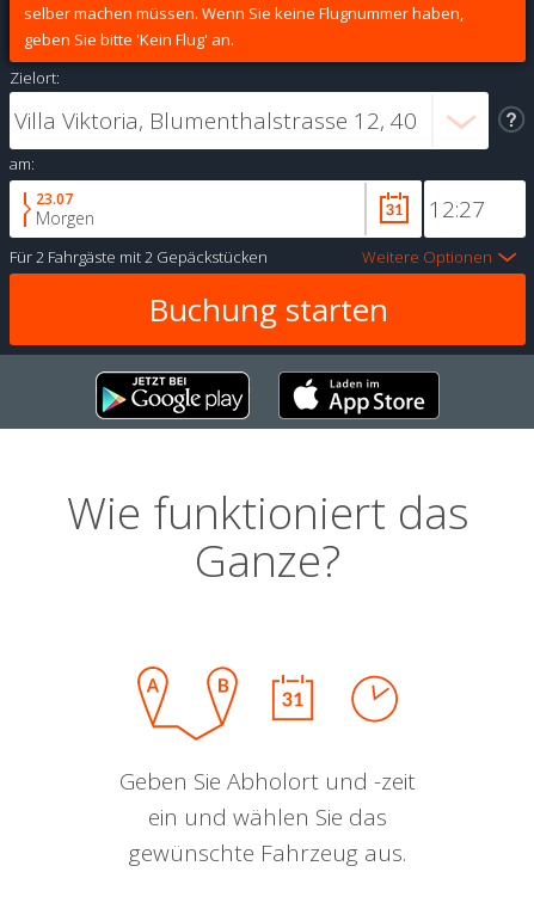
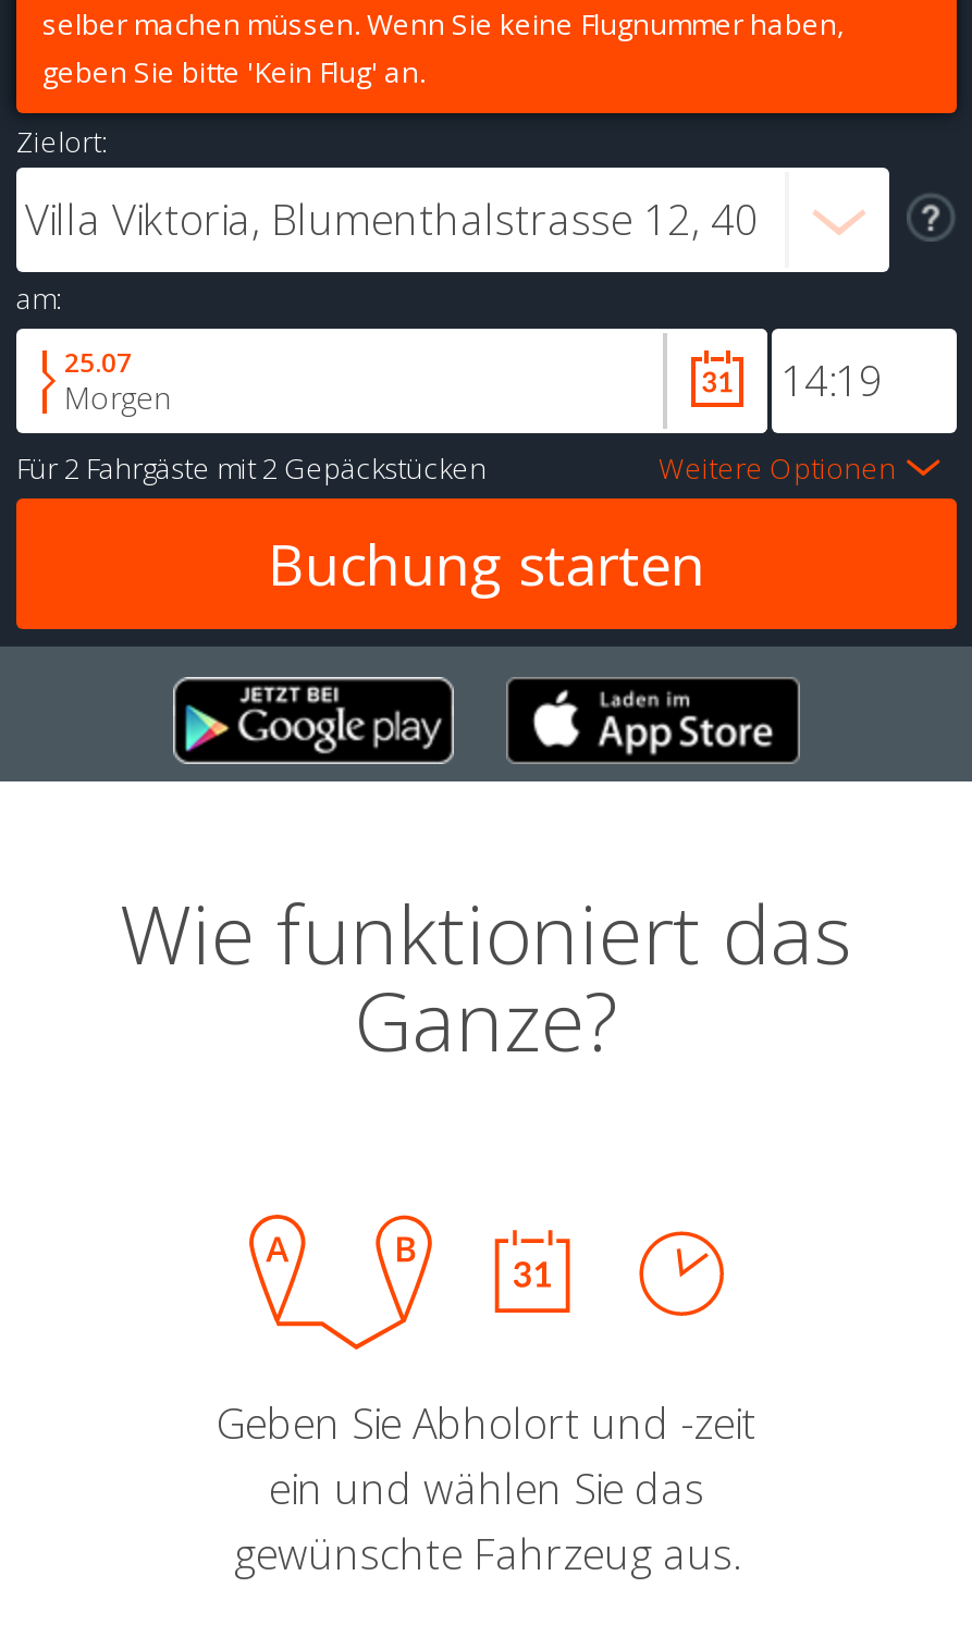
[36,189,73,210] 23.07 -> [64,345,132,382] 25.07

